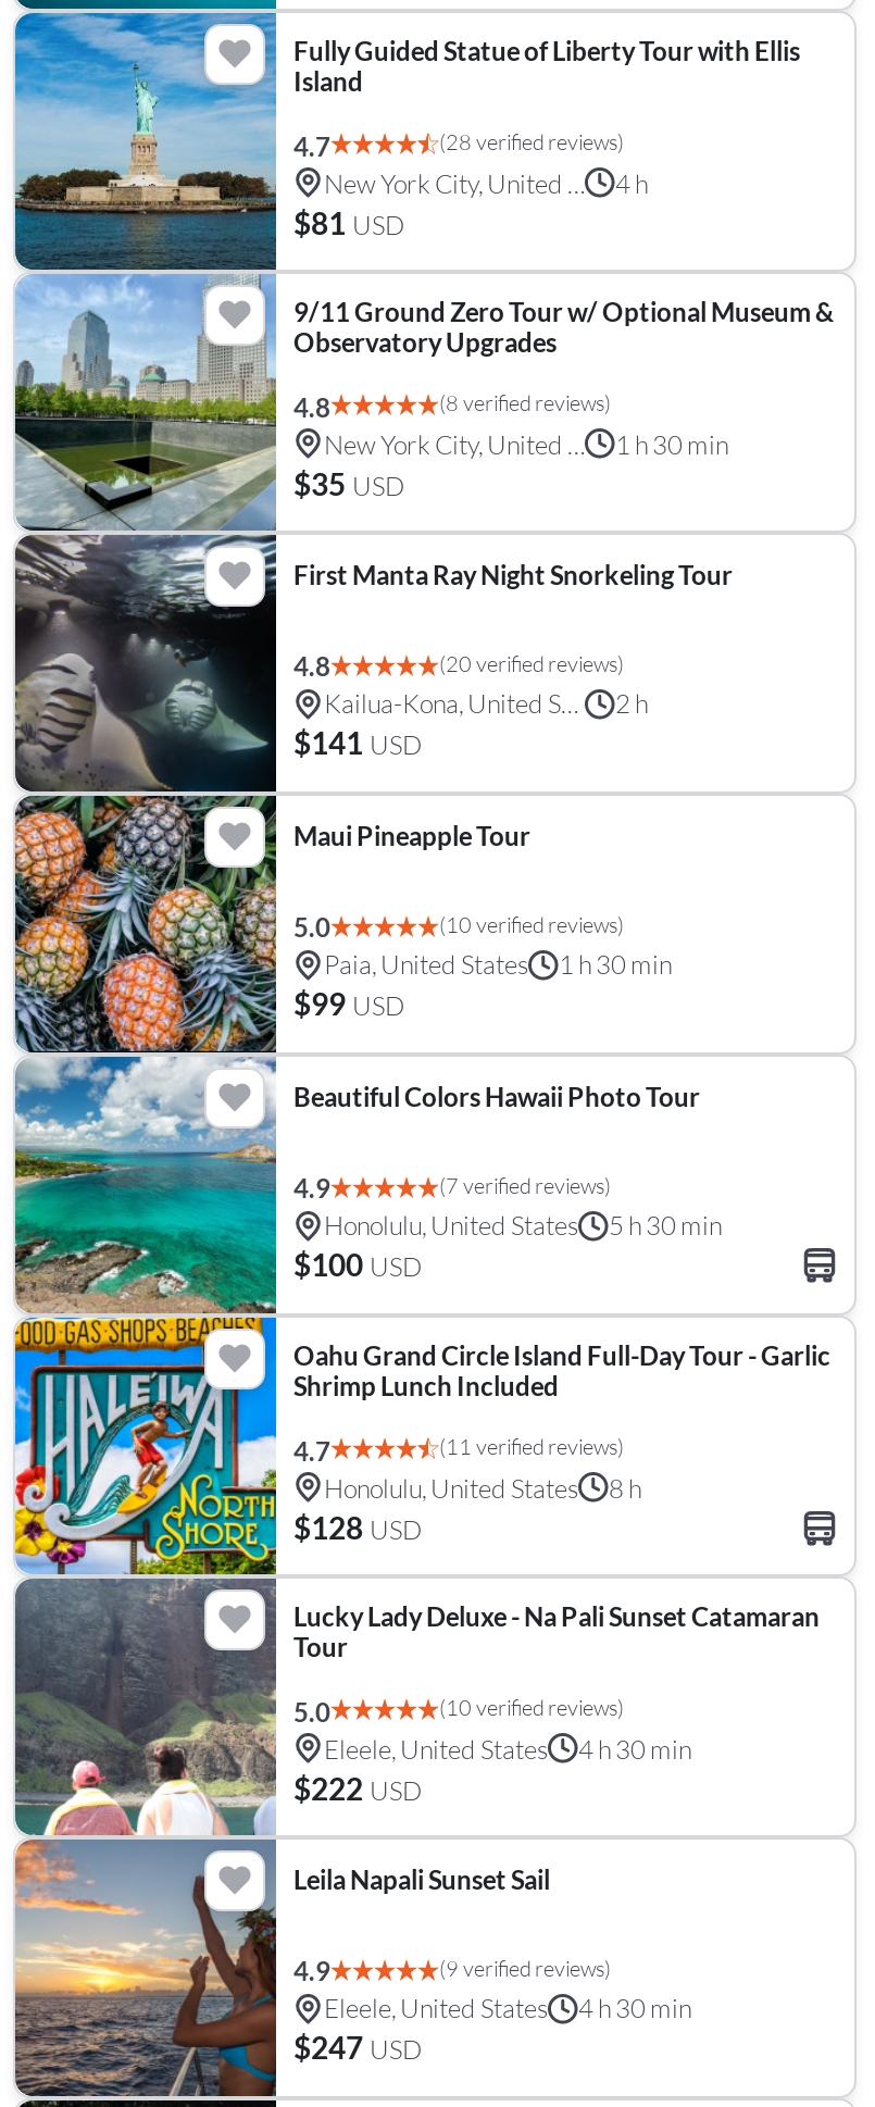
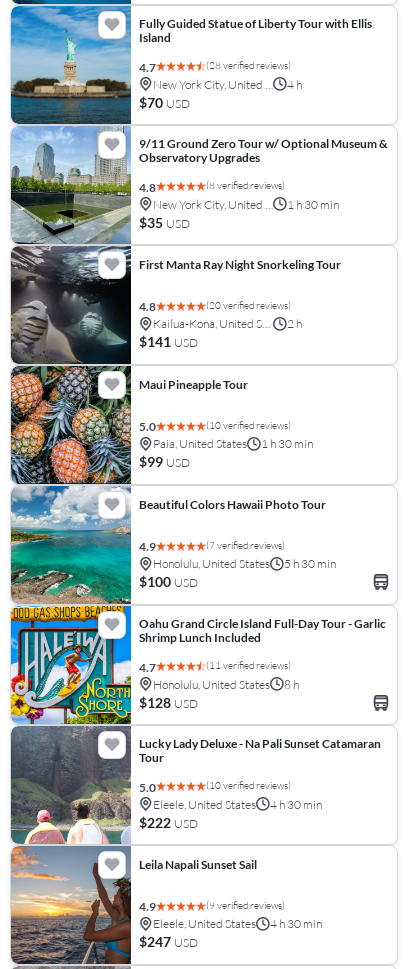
[293,204,404,241] $81 USD -> [139,94,190,111] $70 USD

